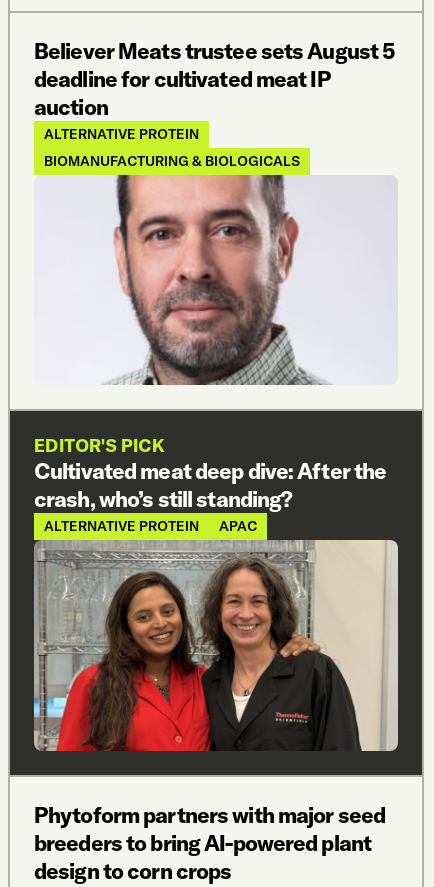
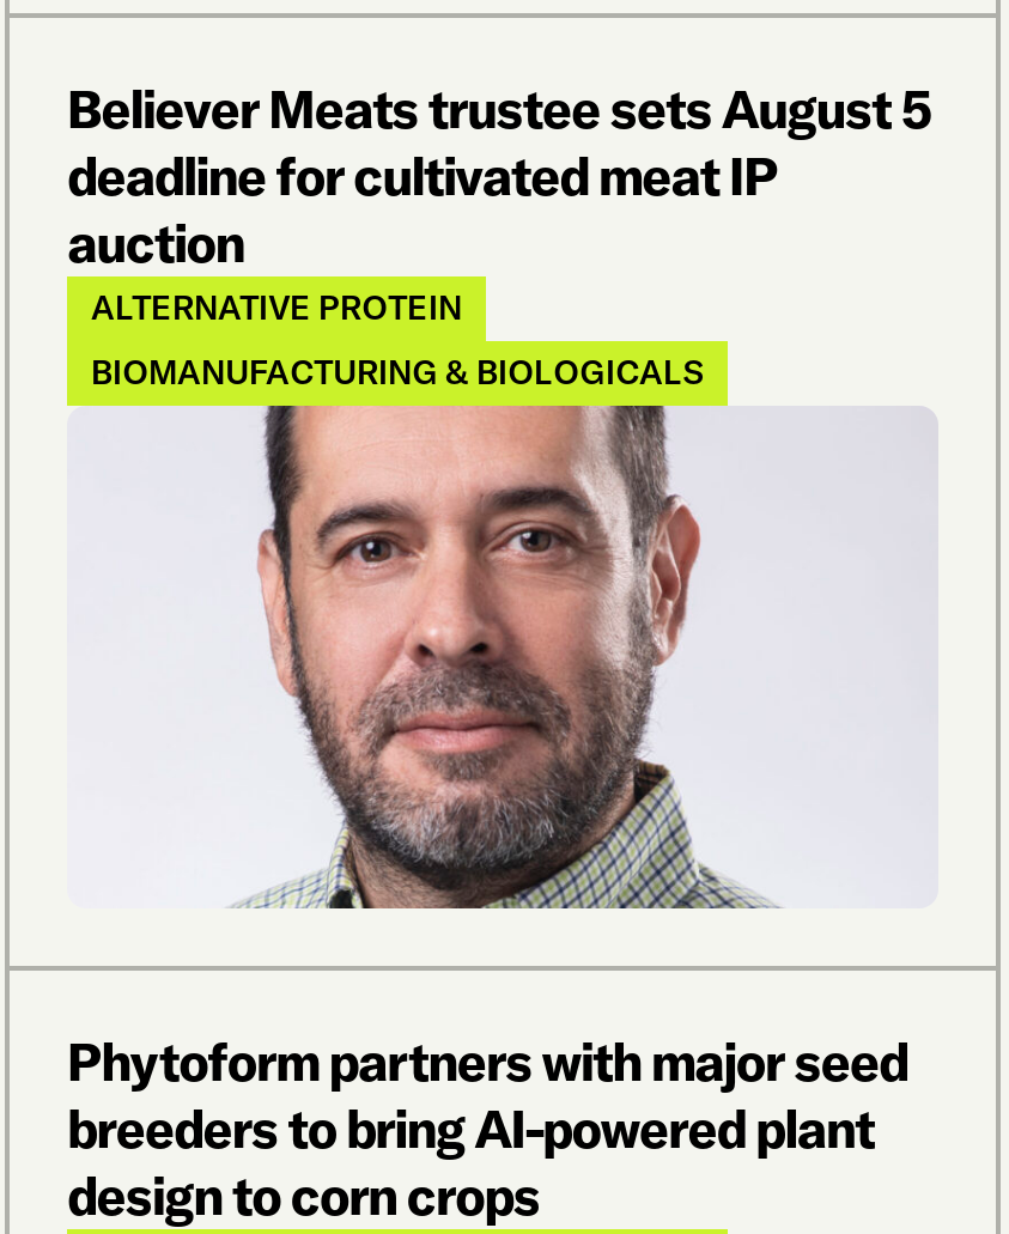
[9,410,423,776] [image] | EDITOR'S PICK | Cultivated meat deep dive: After the | crash, who’s still standing? | ALTERNATIVE PROTEIN | APAC -> none

